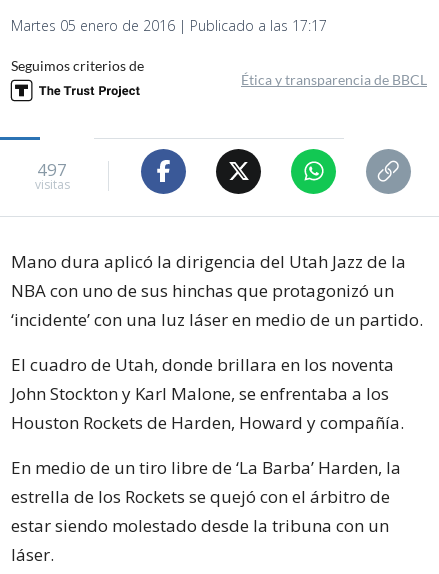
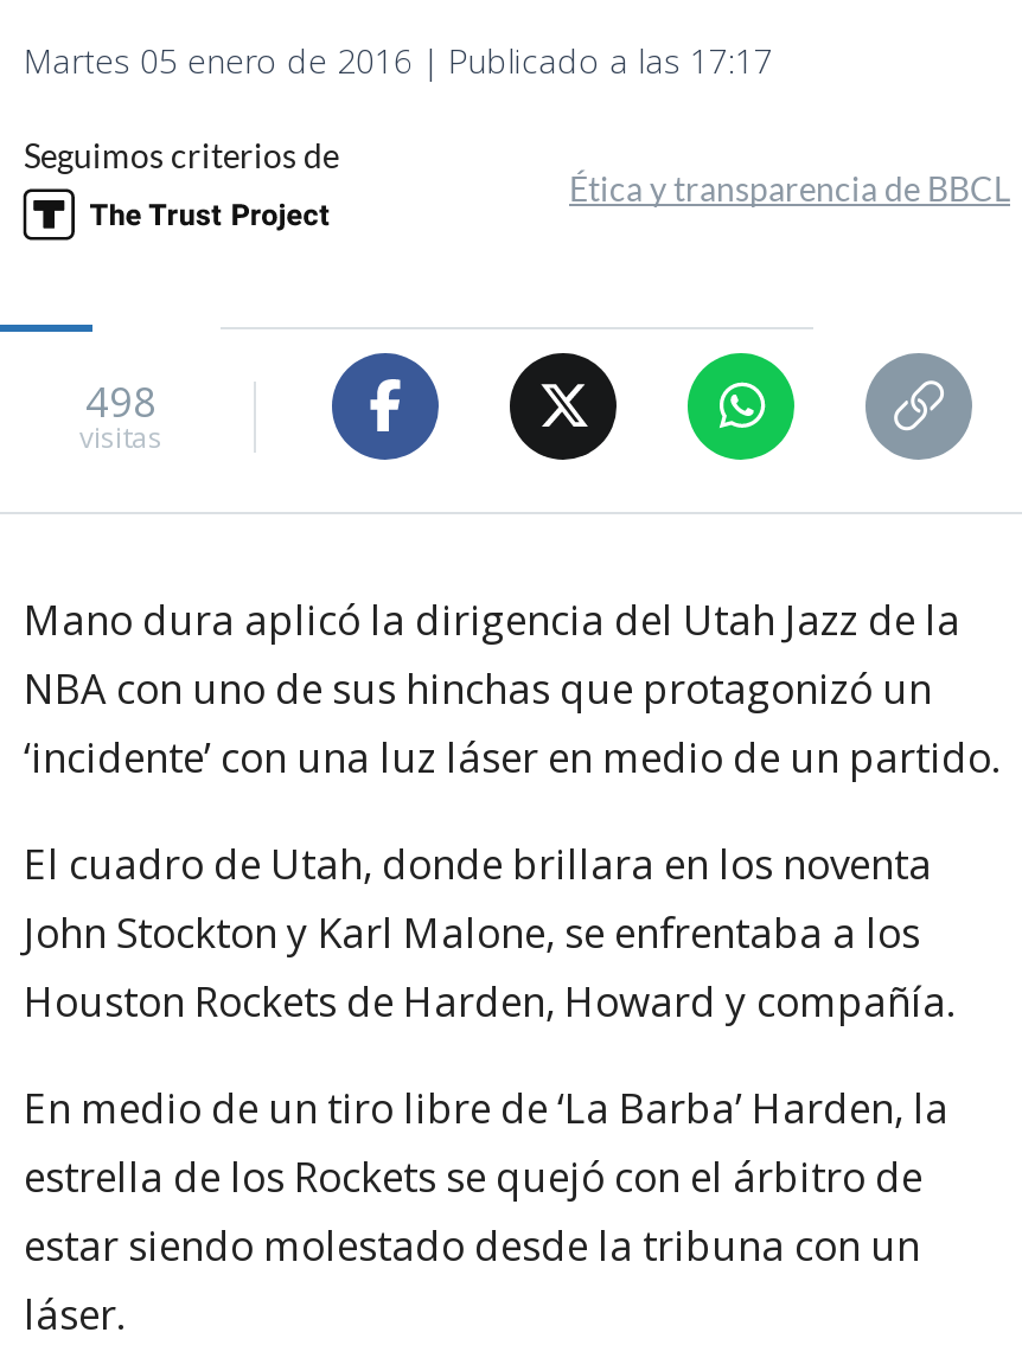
[37,158,67,181] 497 -> [85,375,157,430] 498

